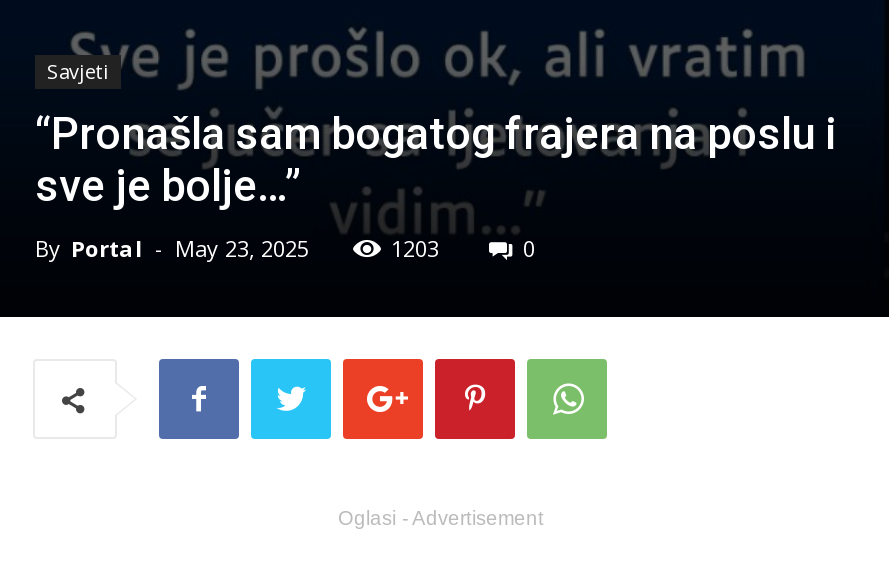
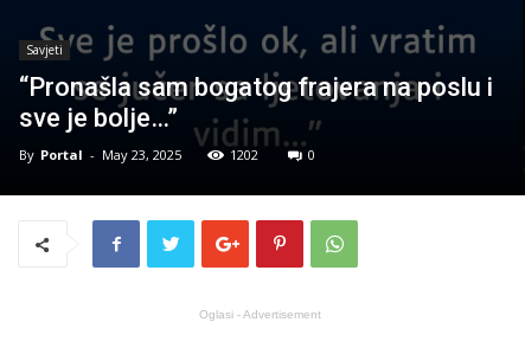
[391,234,439,264] 1203 -> [230,146,258,164] 1202

